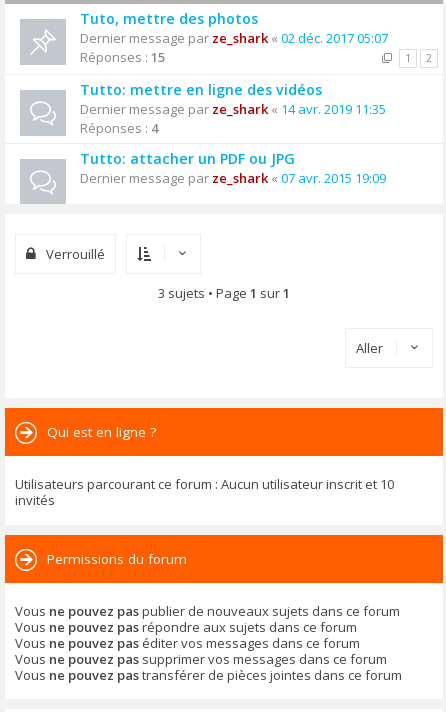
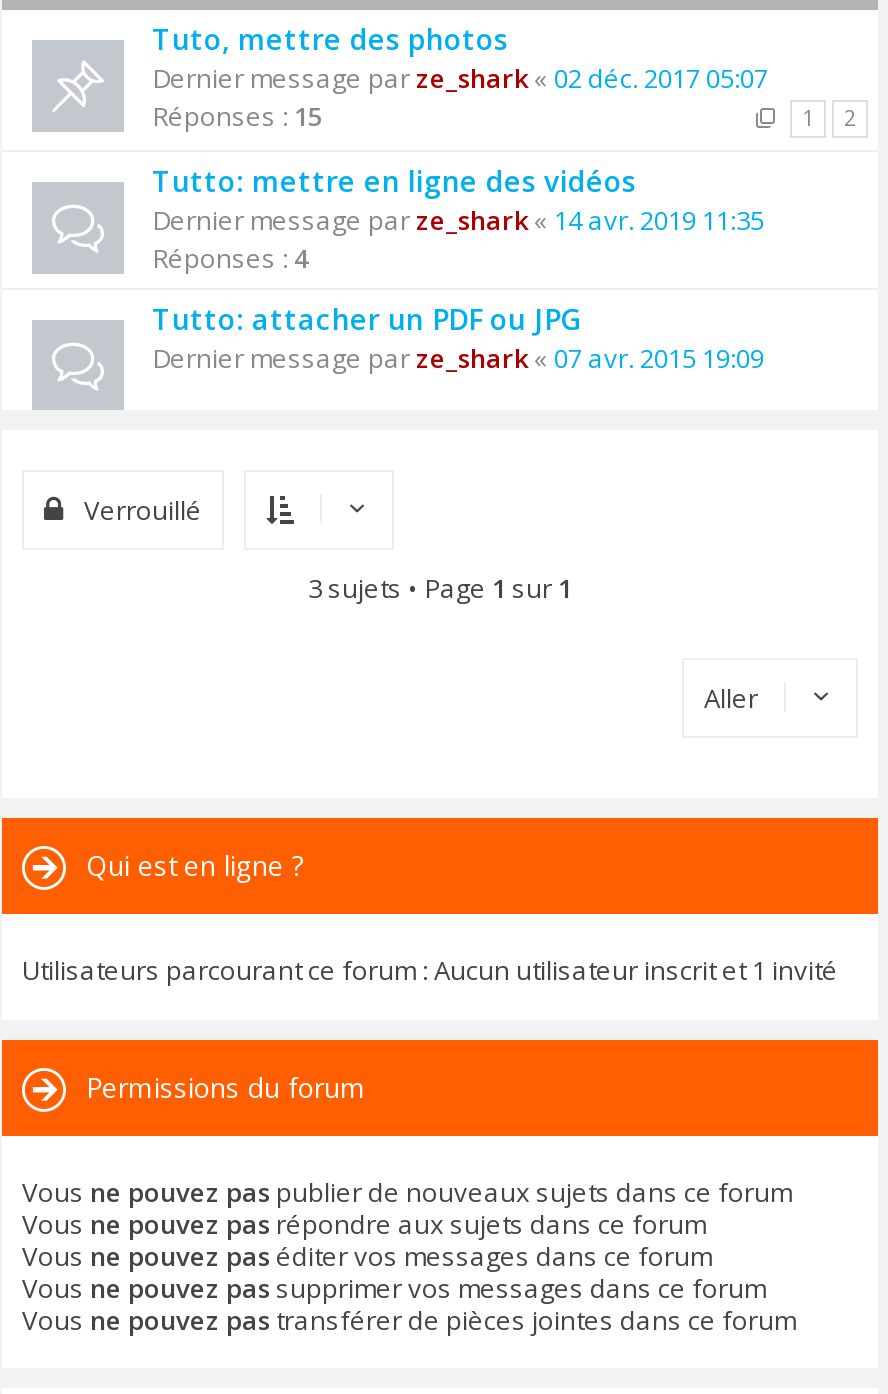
[15,475,394,509] Utilisateurs parcourant ce forum : Aucun utilisateur inscrit et 10 | invités -> [22,952,838,988] Utilisateurs parcourant ce forum : Aucun utilisateur inscrit et 1 invité

